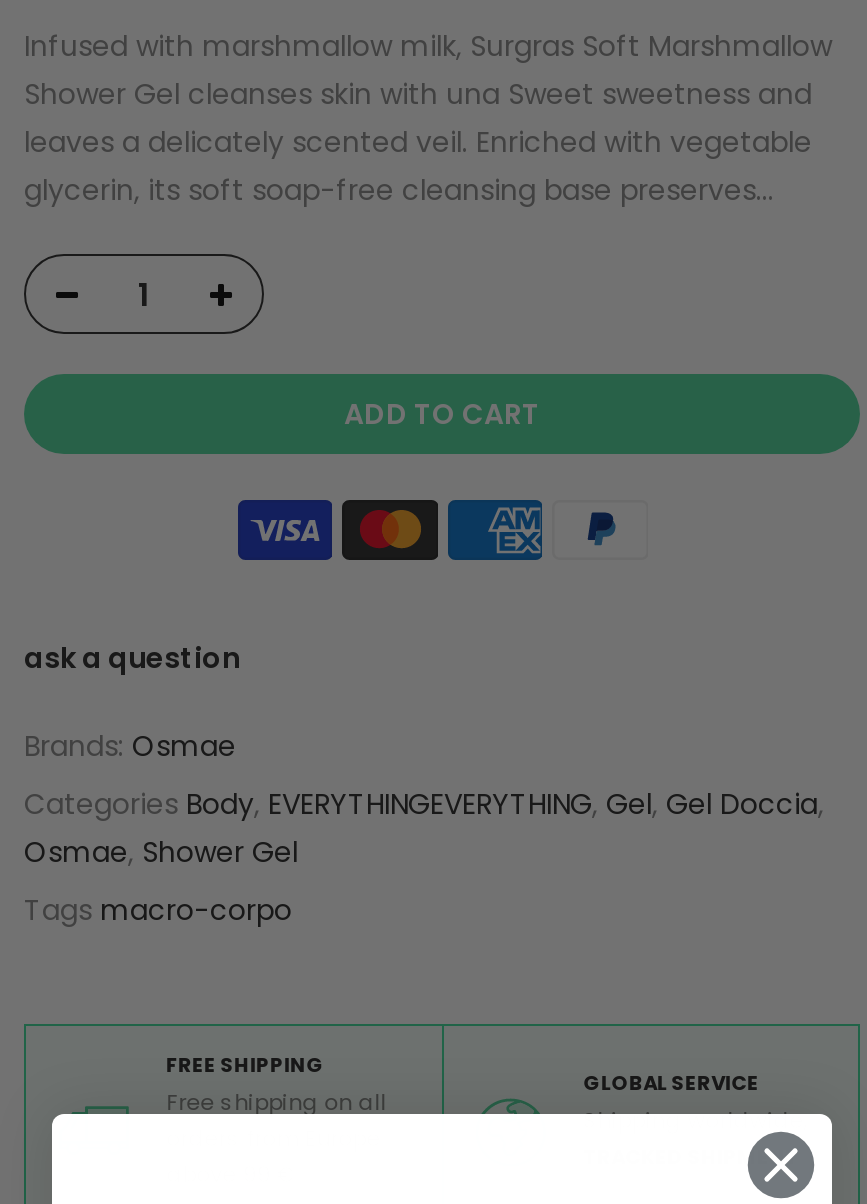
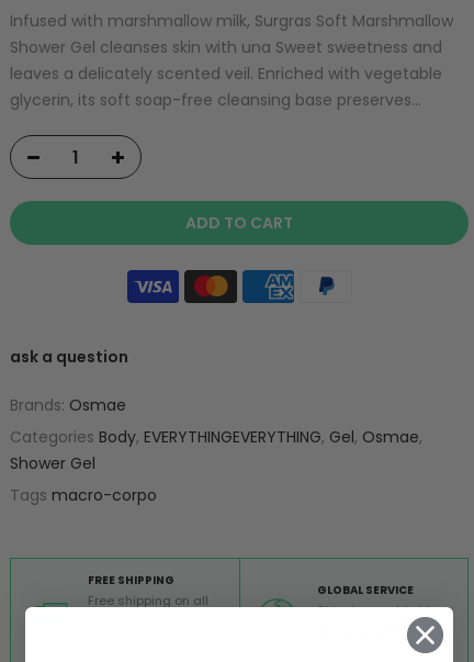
[24,784,824,872] Categories Body, EVERYTHINGEVERYTHING, Gel, Gel Doccia, | Osmae, Shower Gel -> [10,426,422,474] Categories Body, EVERYTHINGEVERYTHING, Gel, Osmae, | Shower Gel

